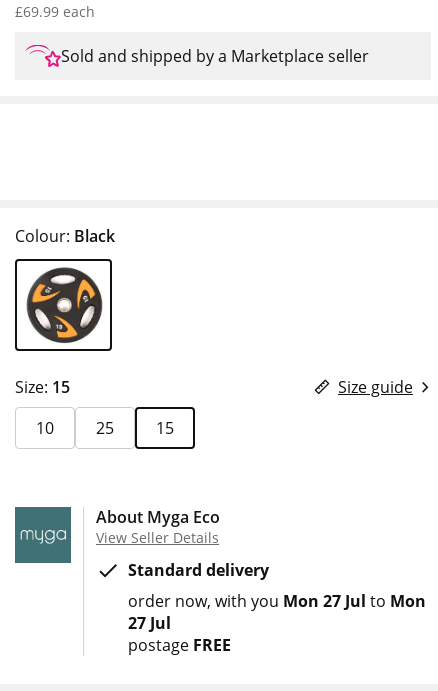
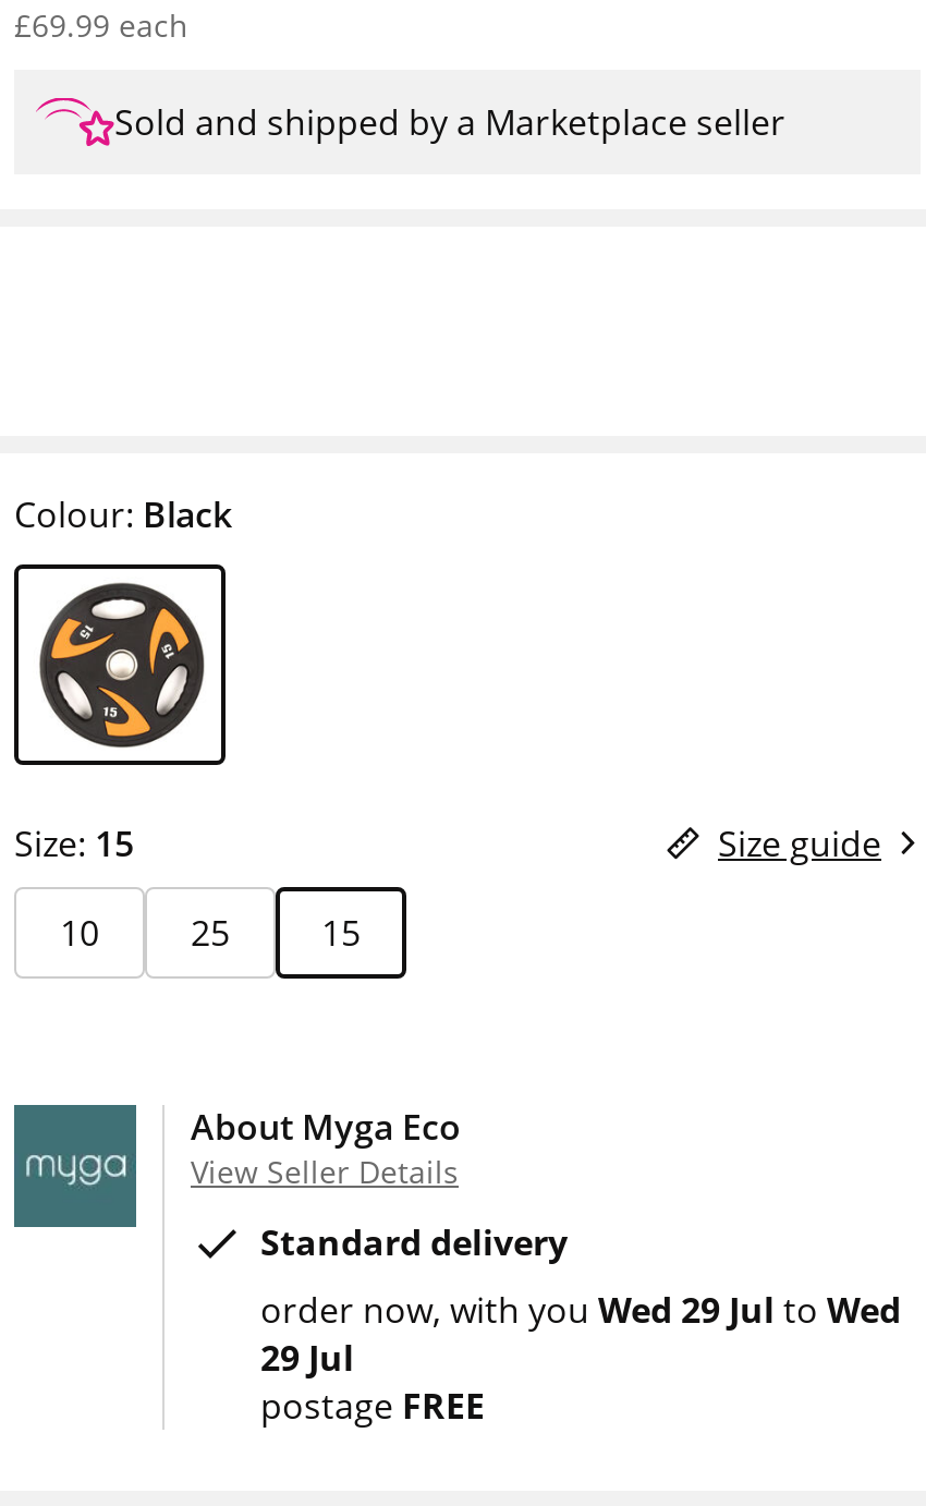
[128,590,426,612] order now with you Mon 27 Jul to Mon -> [260,1286,901,1334] order now with you Wed 29 Jul to Wed
[128,612,171,634] 27 Jul -> [260,1334,354,1382] 29 Jul

